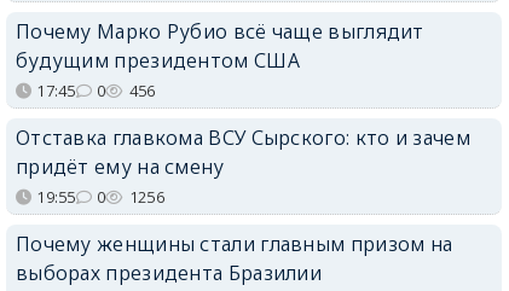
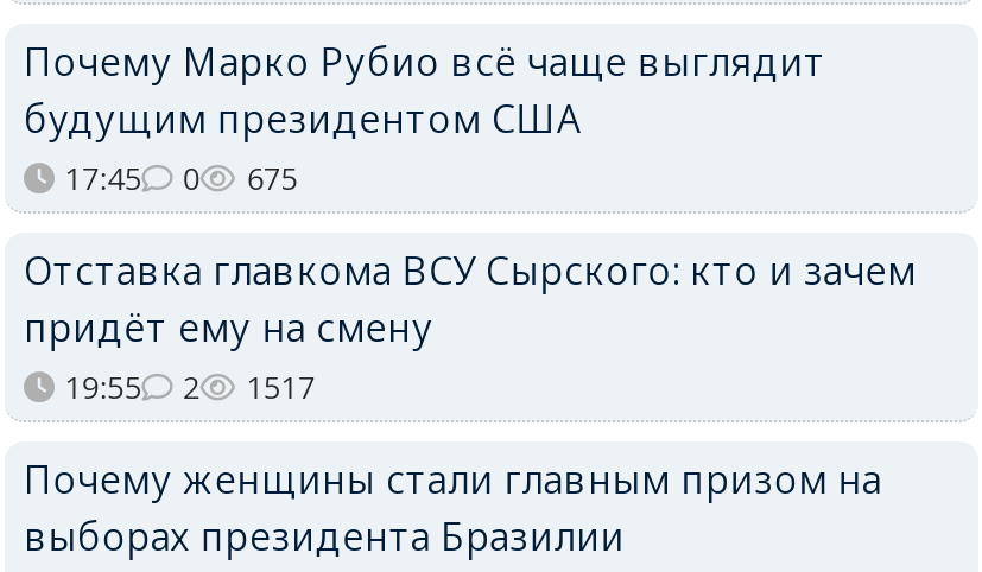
[37,80,155,101] 17:45 0 456 -> [65,156,298,199] 17:45 0 675
[97,186,106,208] 0 -> [183,365,200,408] 2
[129,186,164,208] 1256 -> [246,365,316,408] 1517

